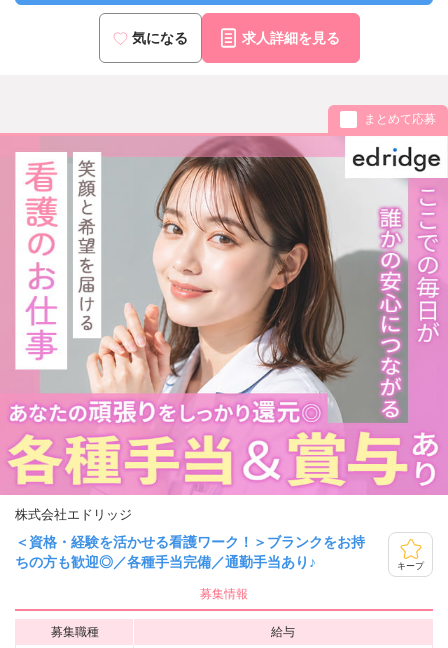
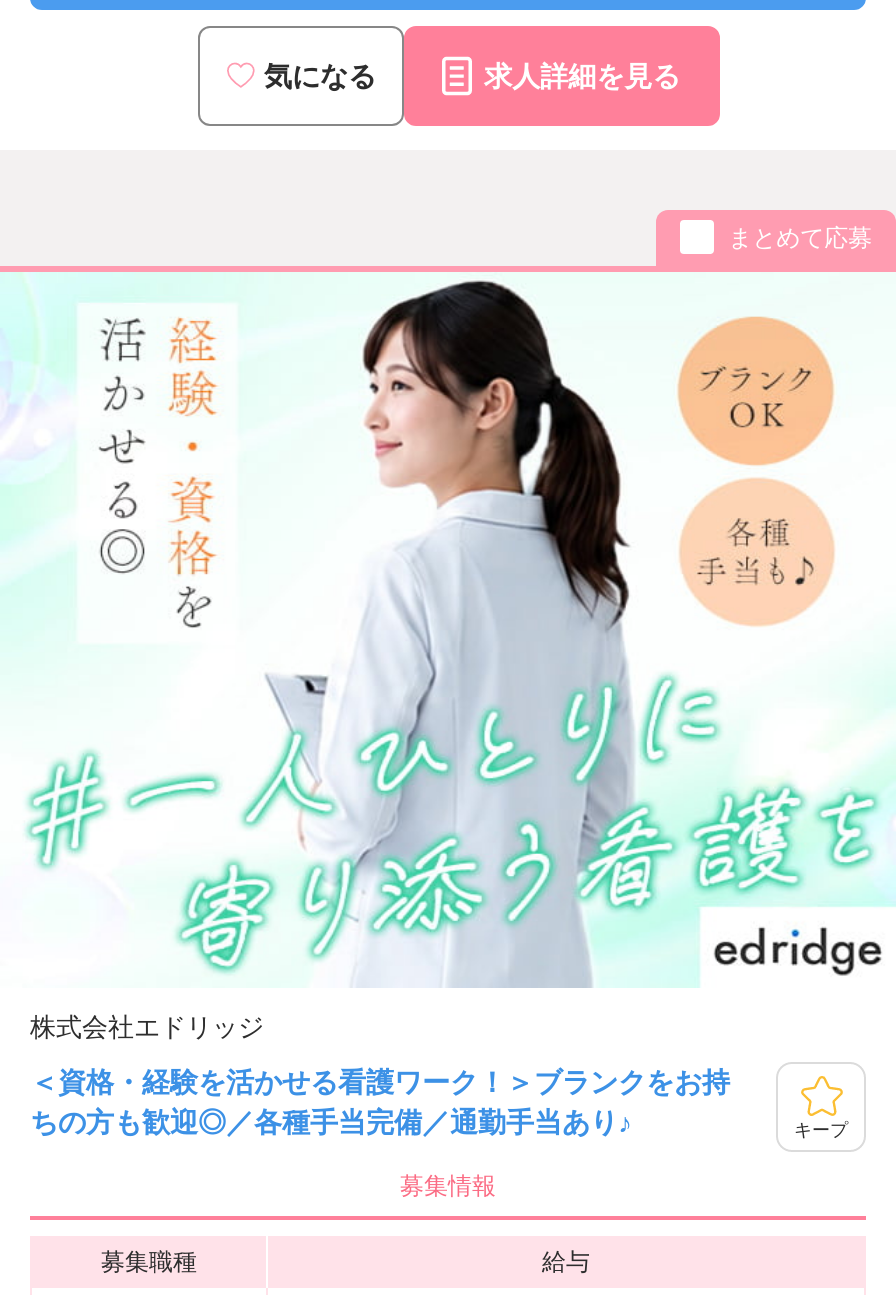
[3,135,445,496] [image] -> [6,272,890,990] [image]

